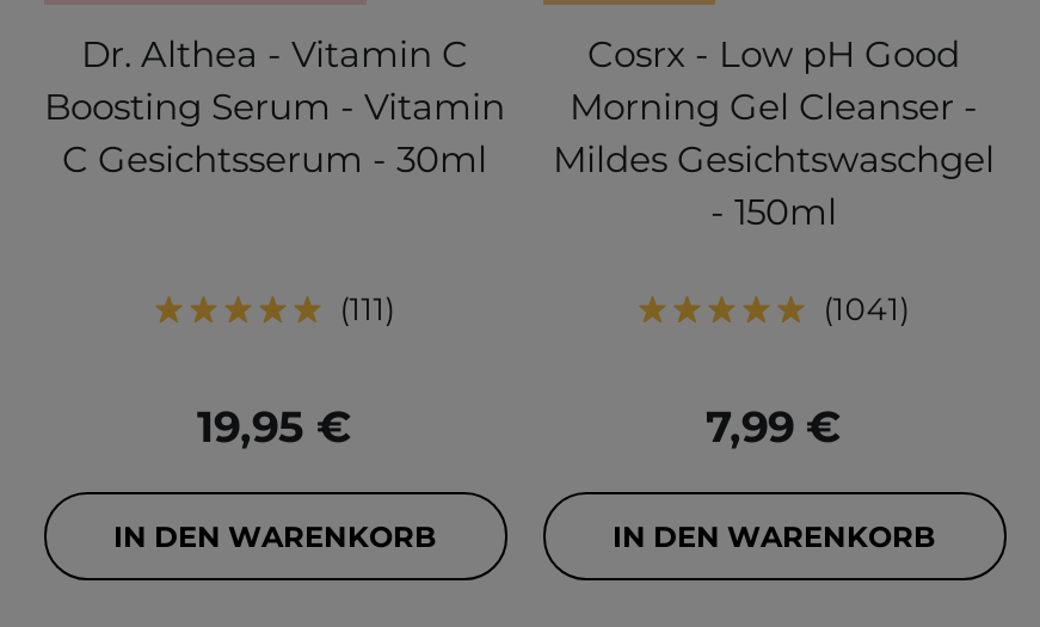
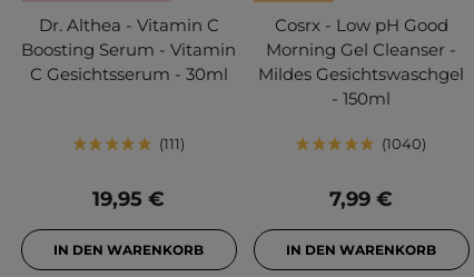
[833,290,900,328] 1041 -> [386,135,422,153] 1040

